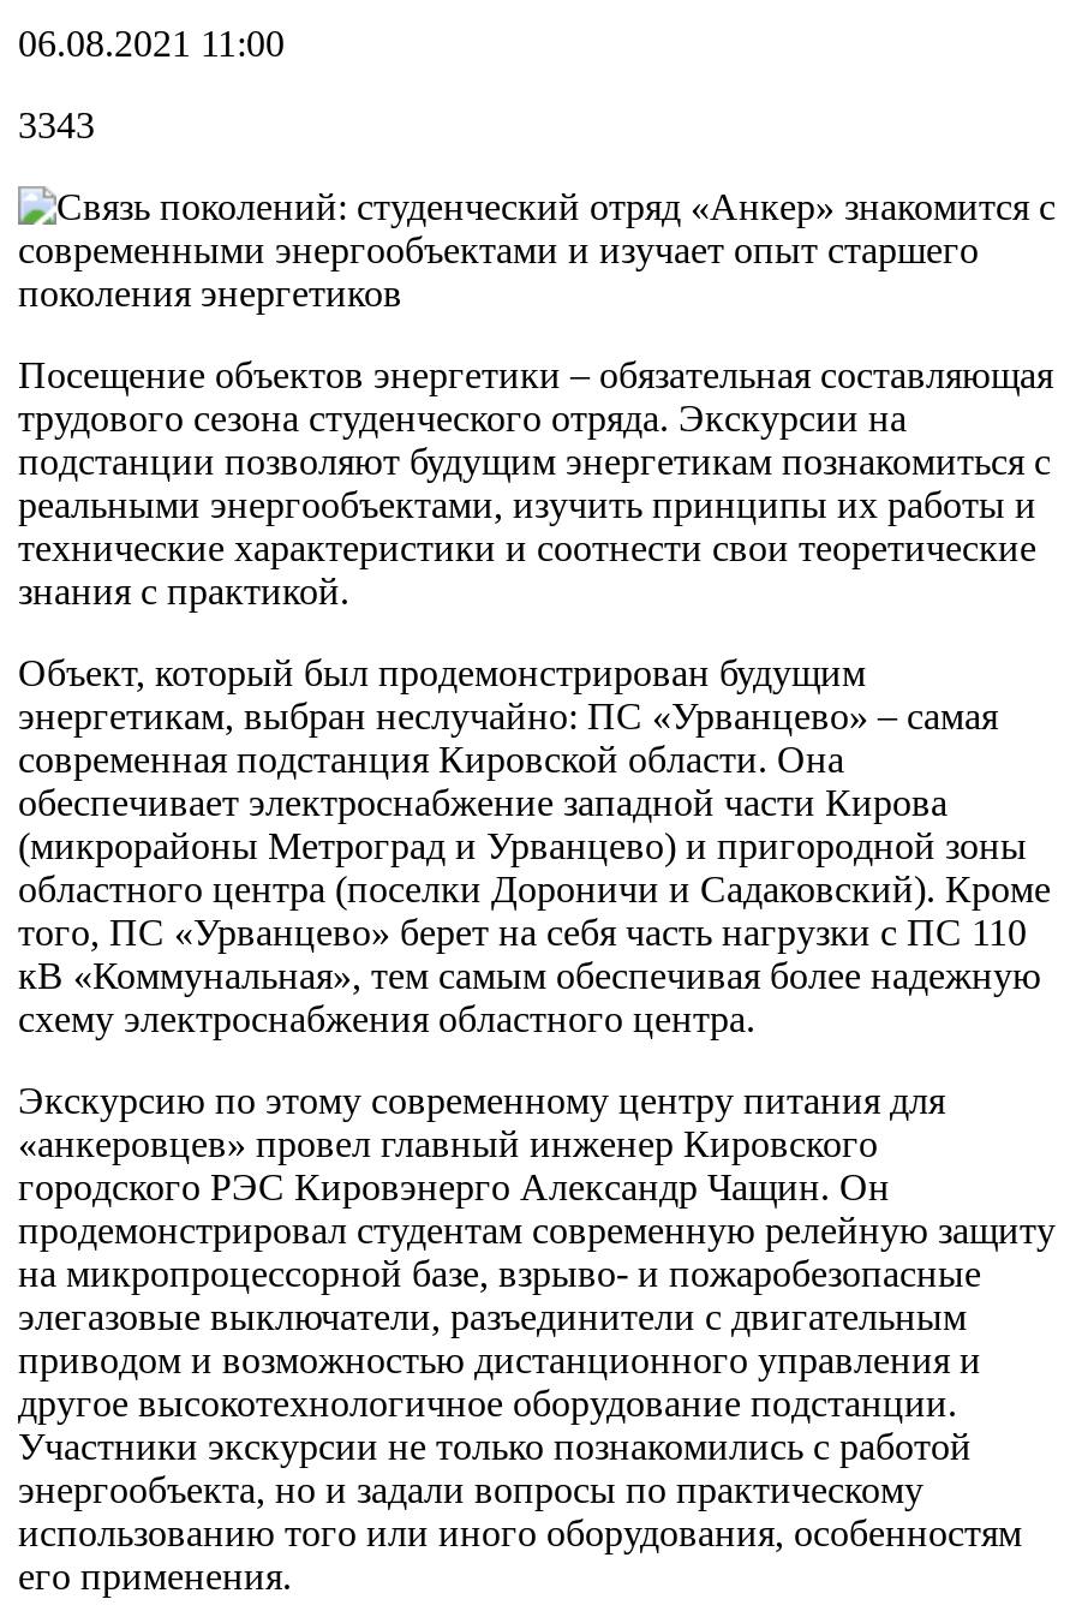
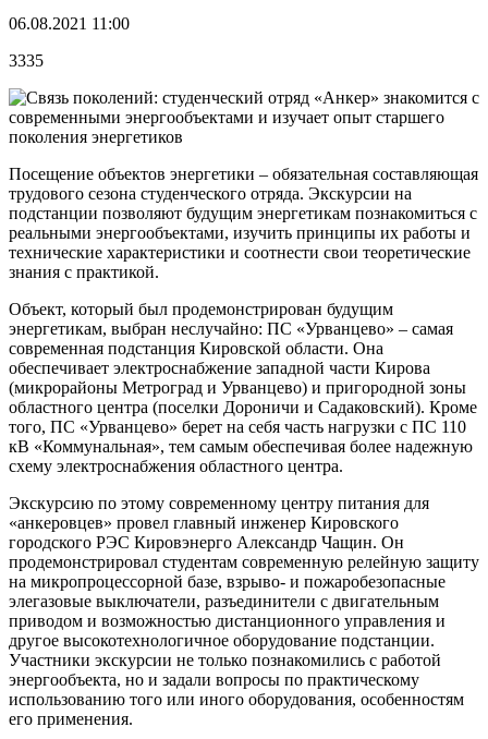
[18,104,95,145] 3343 -> [9,51,44,70] 3335

